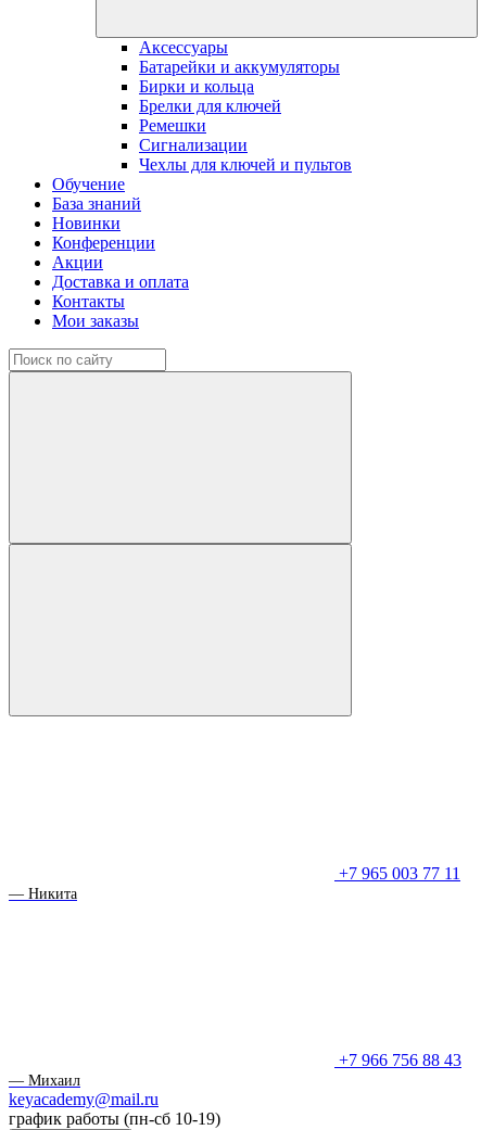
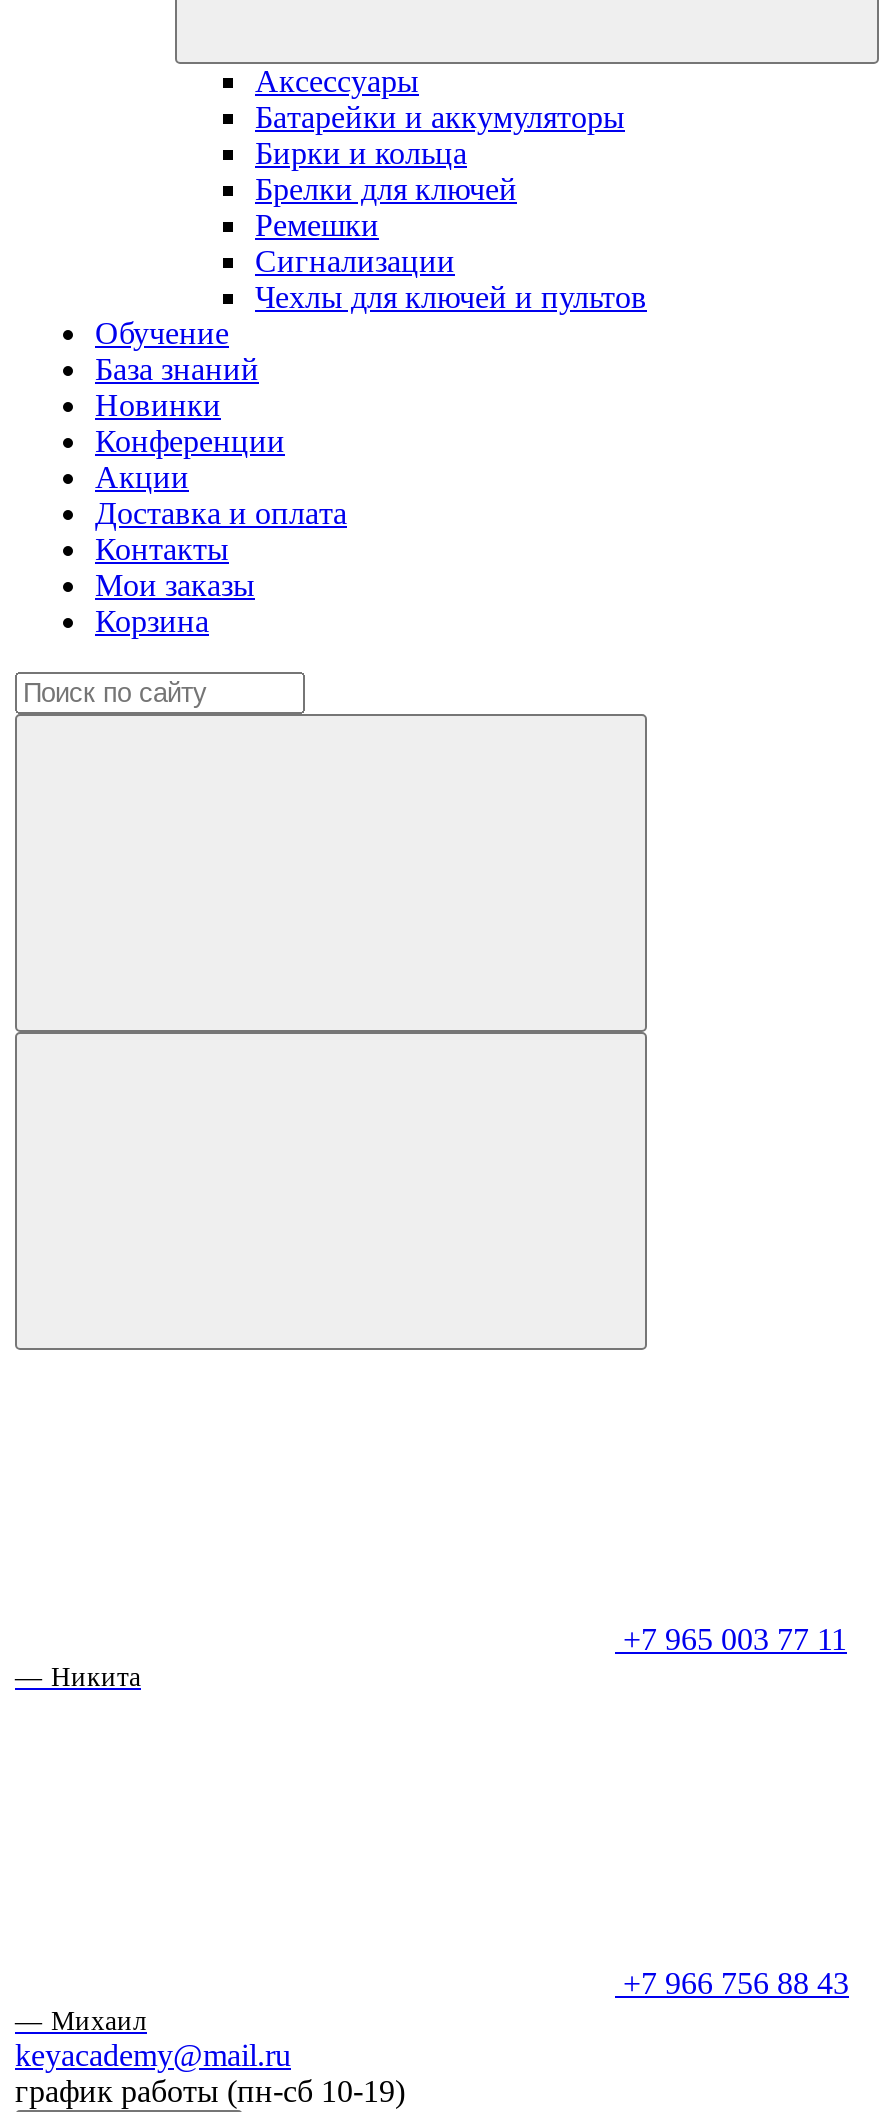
none -> [95,604,209,638] Корзина

